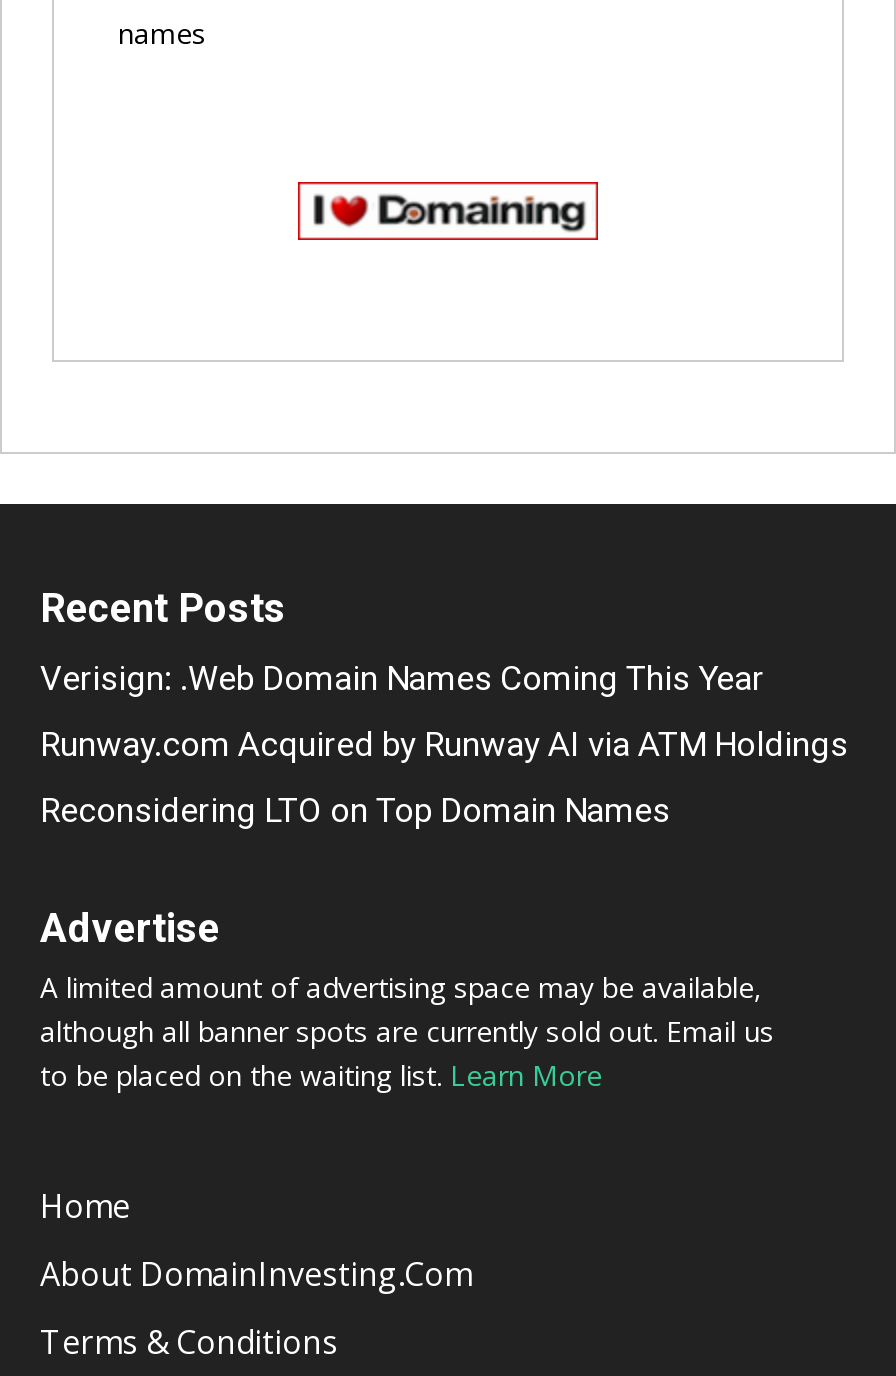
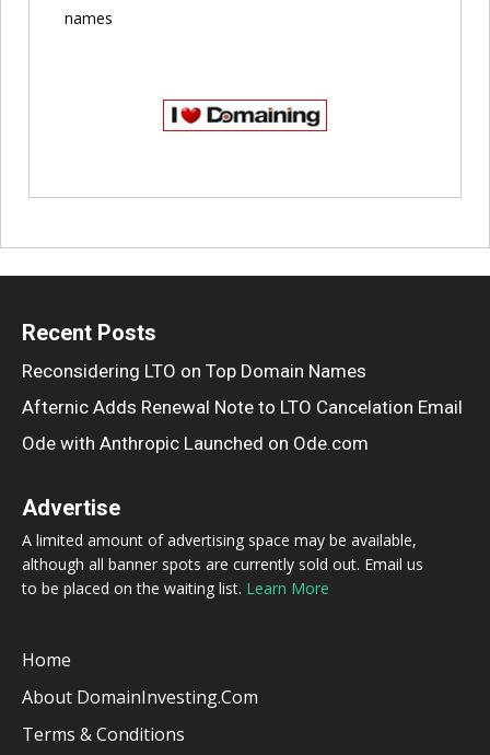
[40,658,848,764] Verisign: .Web Domain Names Coming This Year | Runway.com Acquired by Runway AI via ATM Holdings -> none
moved [40,790,670,830] -> [22,360,366,382]: Reconsidering LTO on Top Domain Names
none -> [22,396,463,454] Afternic Adds Renewal Note to LTO Cancelation Email | Ode with Anthropic Launched on Ode.com

